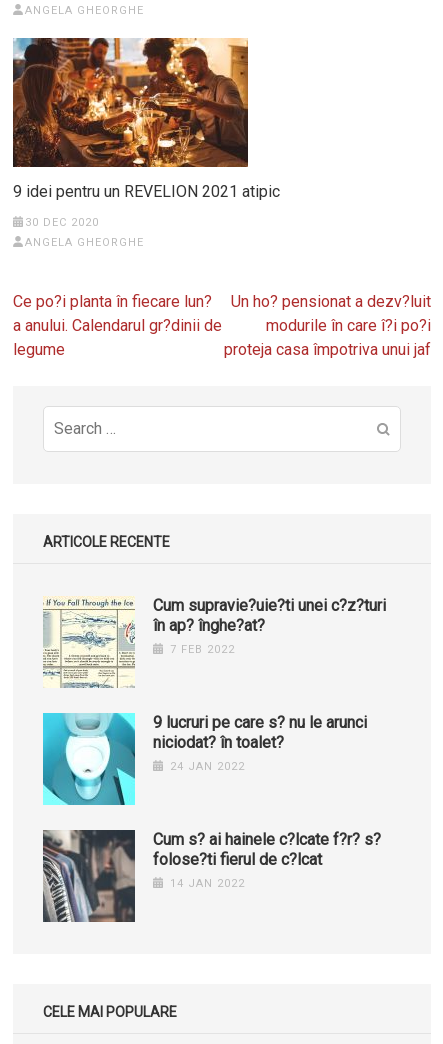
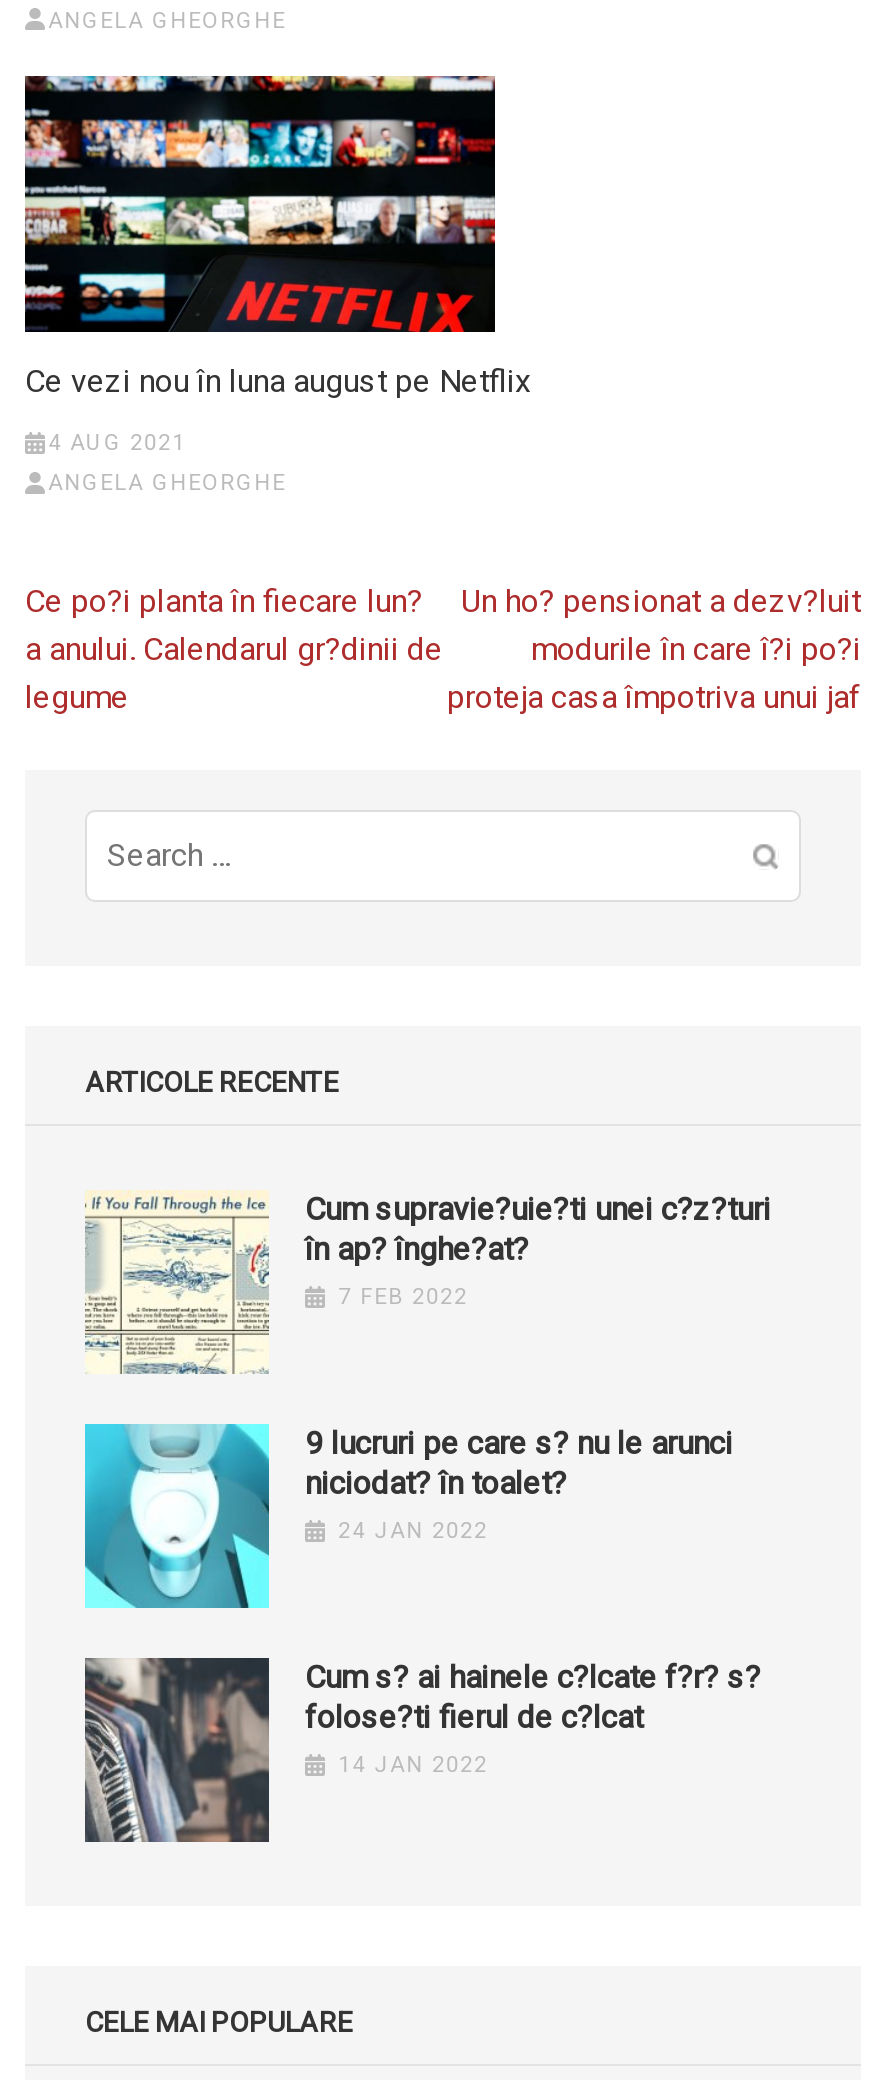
[12,37,280,201] [image] | 9 idei pentru un REVELION 2021 atipic -> [23,74,531,401] [image] | Ce vezi nou în luna august pe Netflix
[25,216,99,229] 30 DEC 2020 -> [48,431,186,457] 4 AUG 2021

